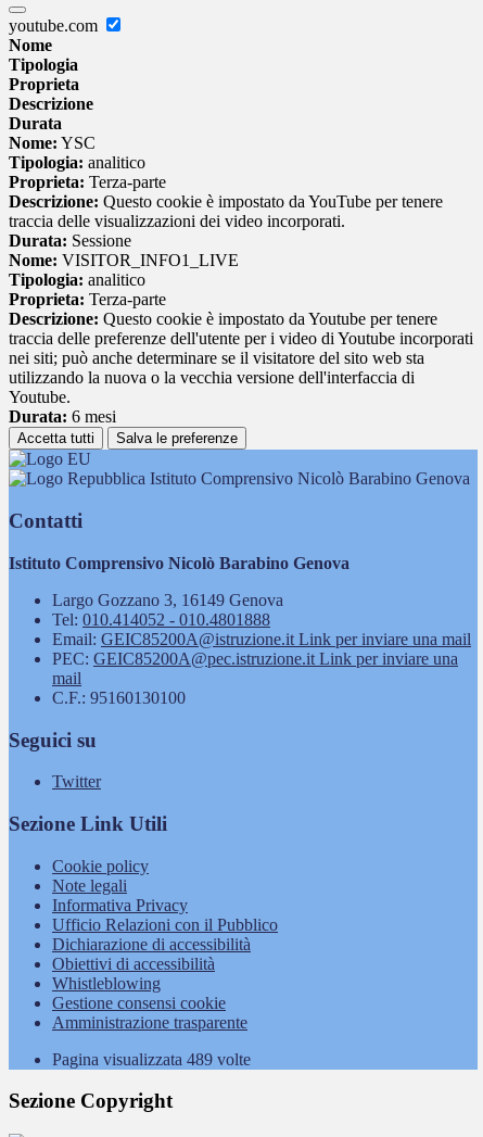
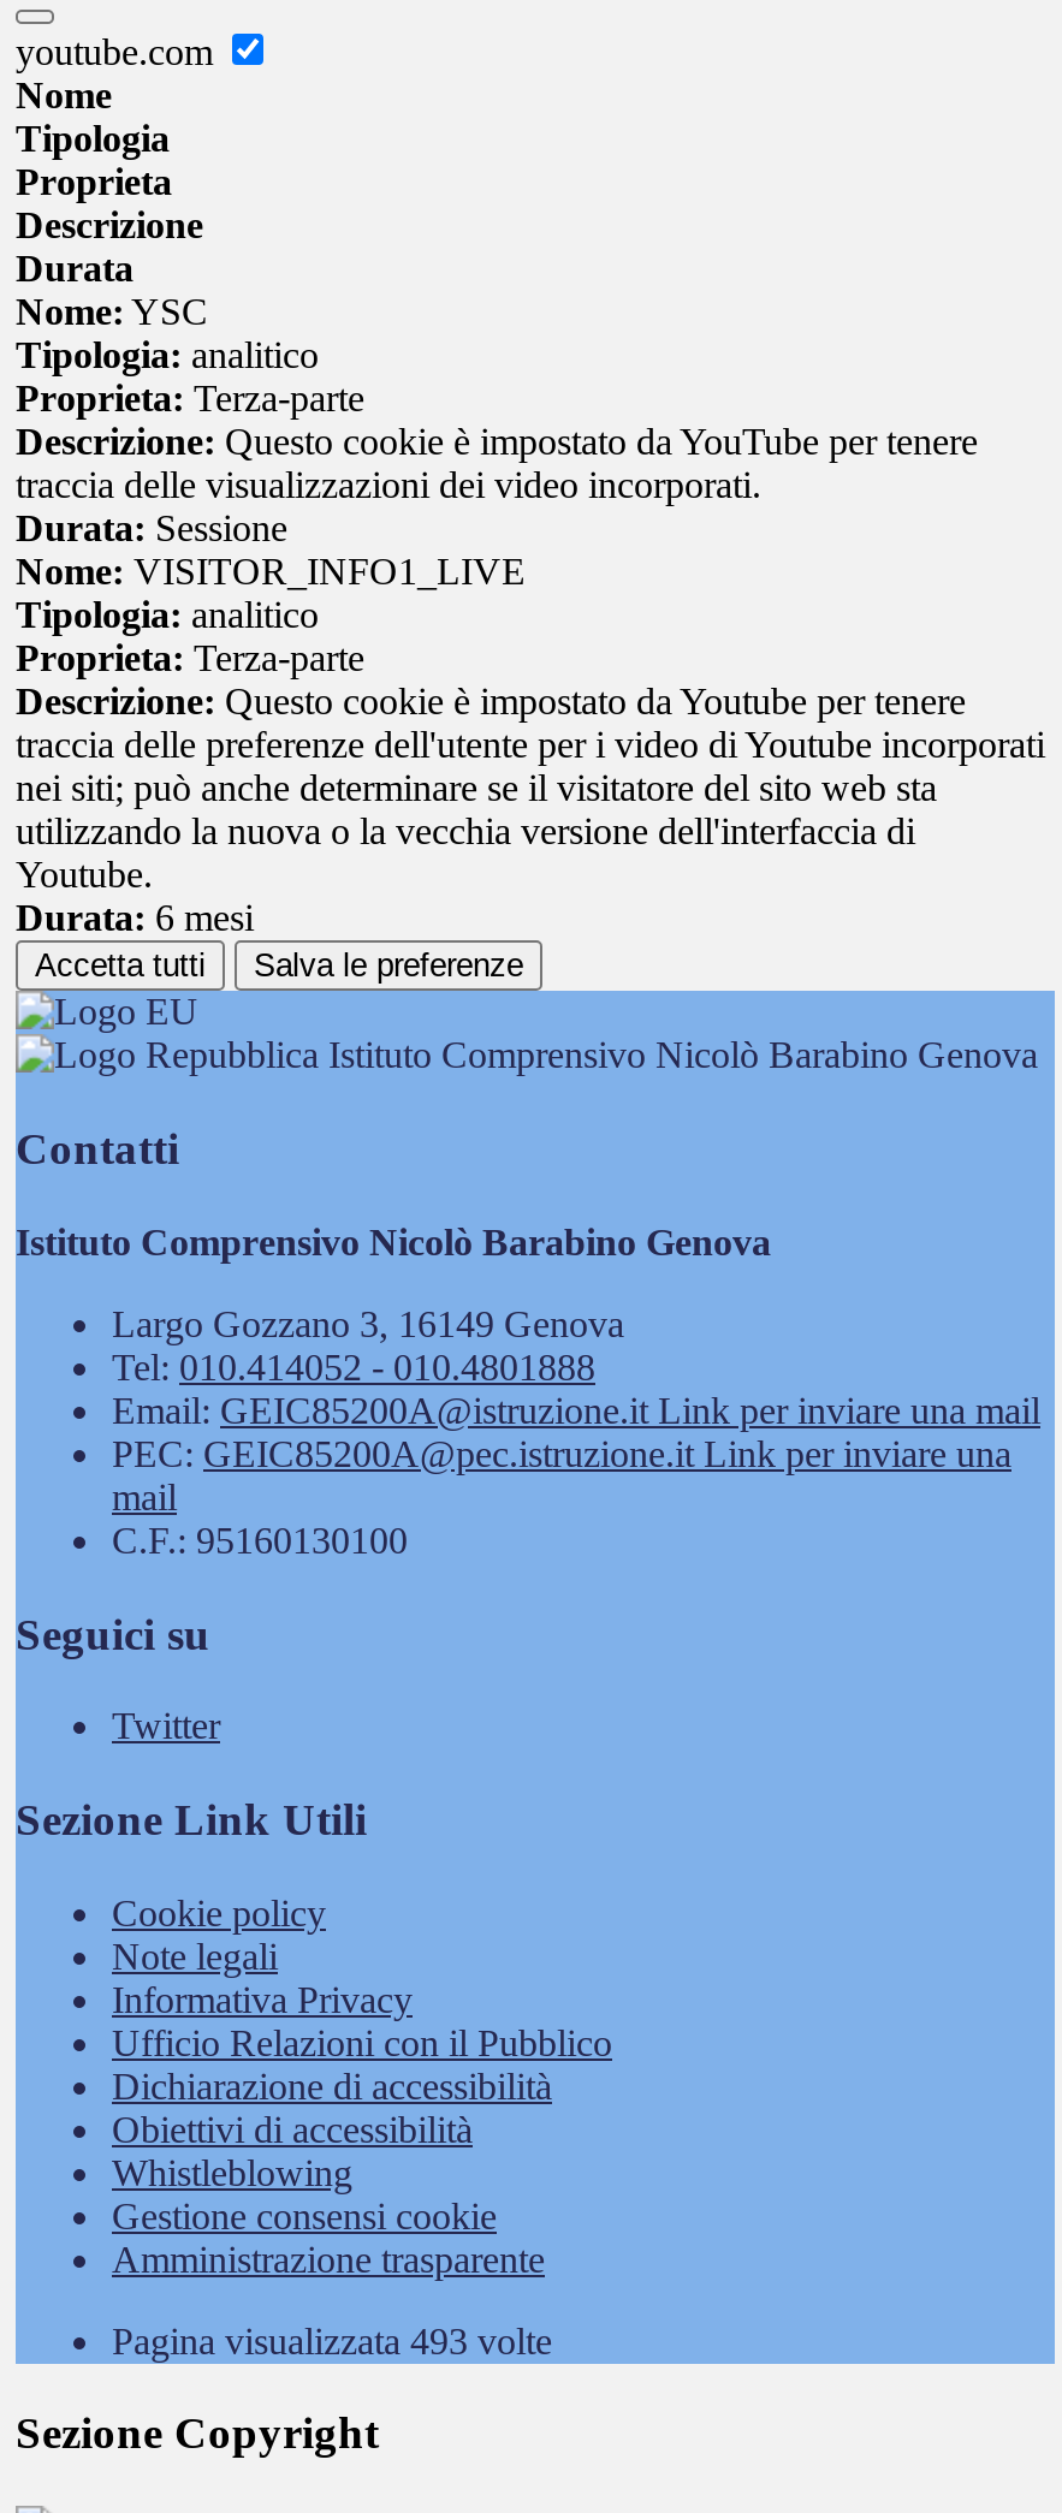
[52,1050,251,1068] Pagina visualizzata 489 volte -> [112,2320,552,2361] Pagina visualizzata 493 volte

